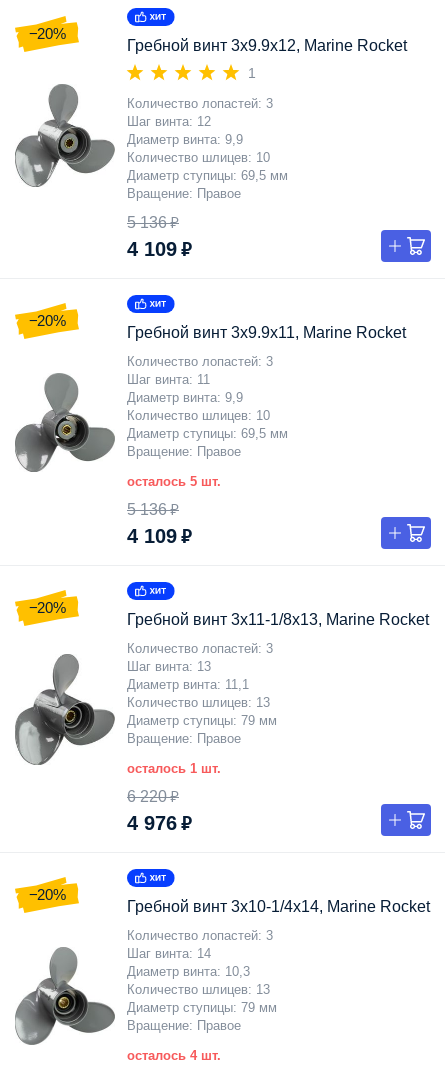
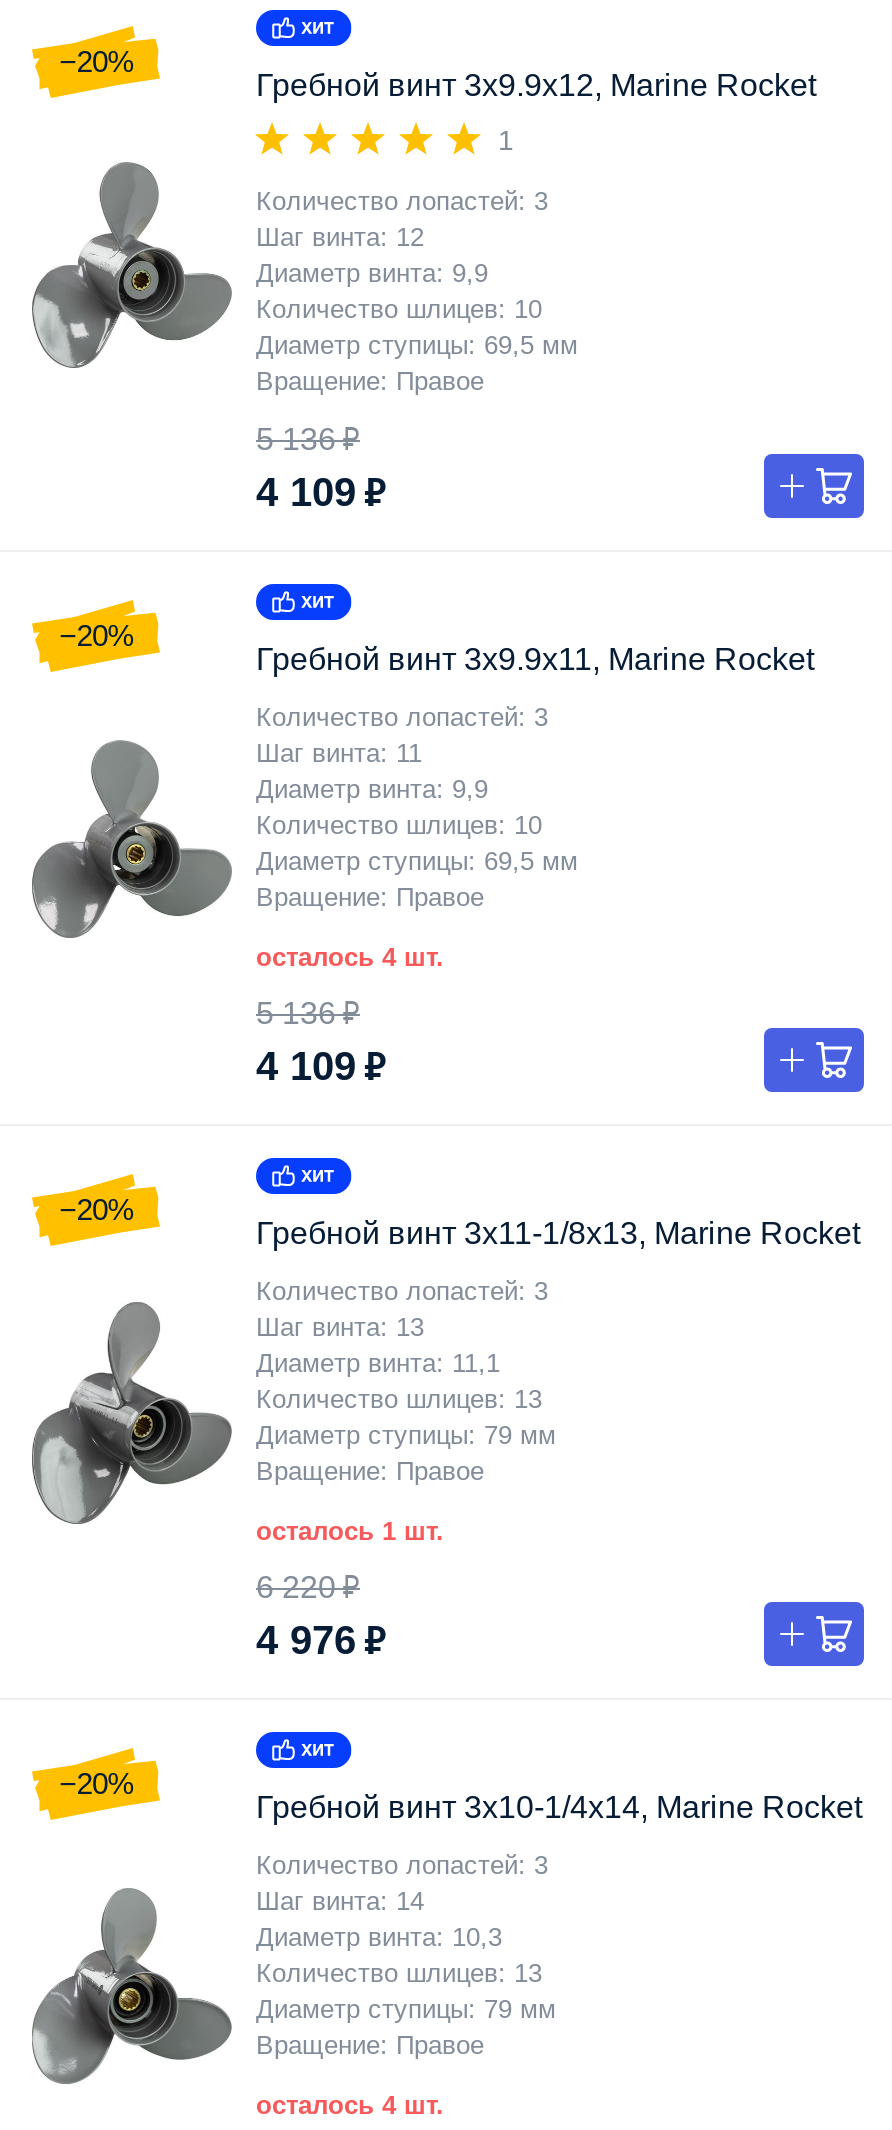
[127,473,221,489] осталось 5 шт. -> [256,941,444,973] осталось 4 шт.

